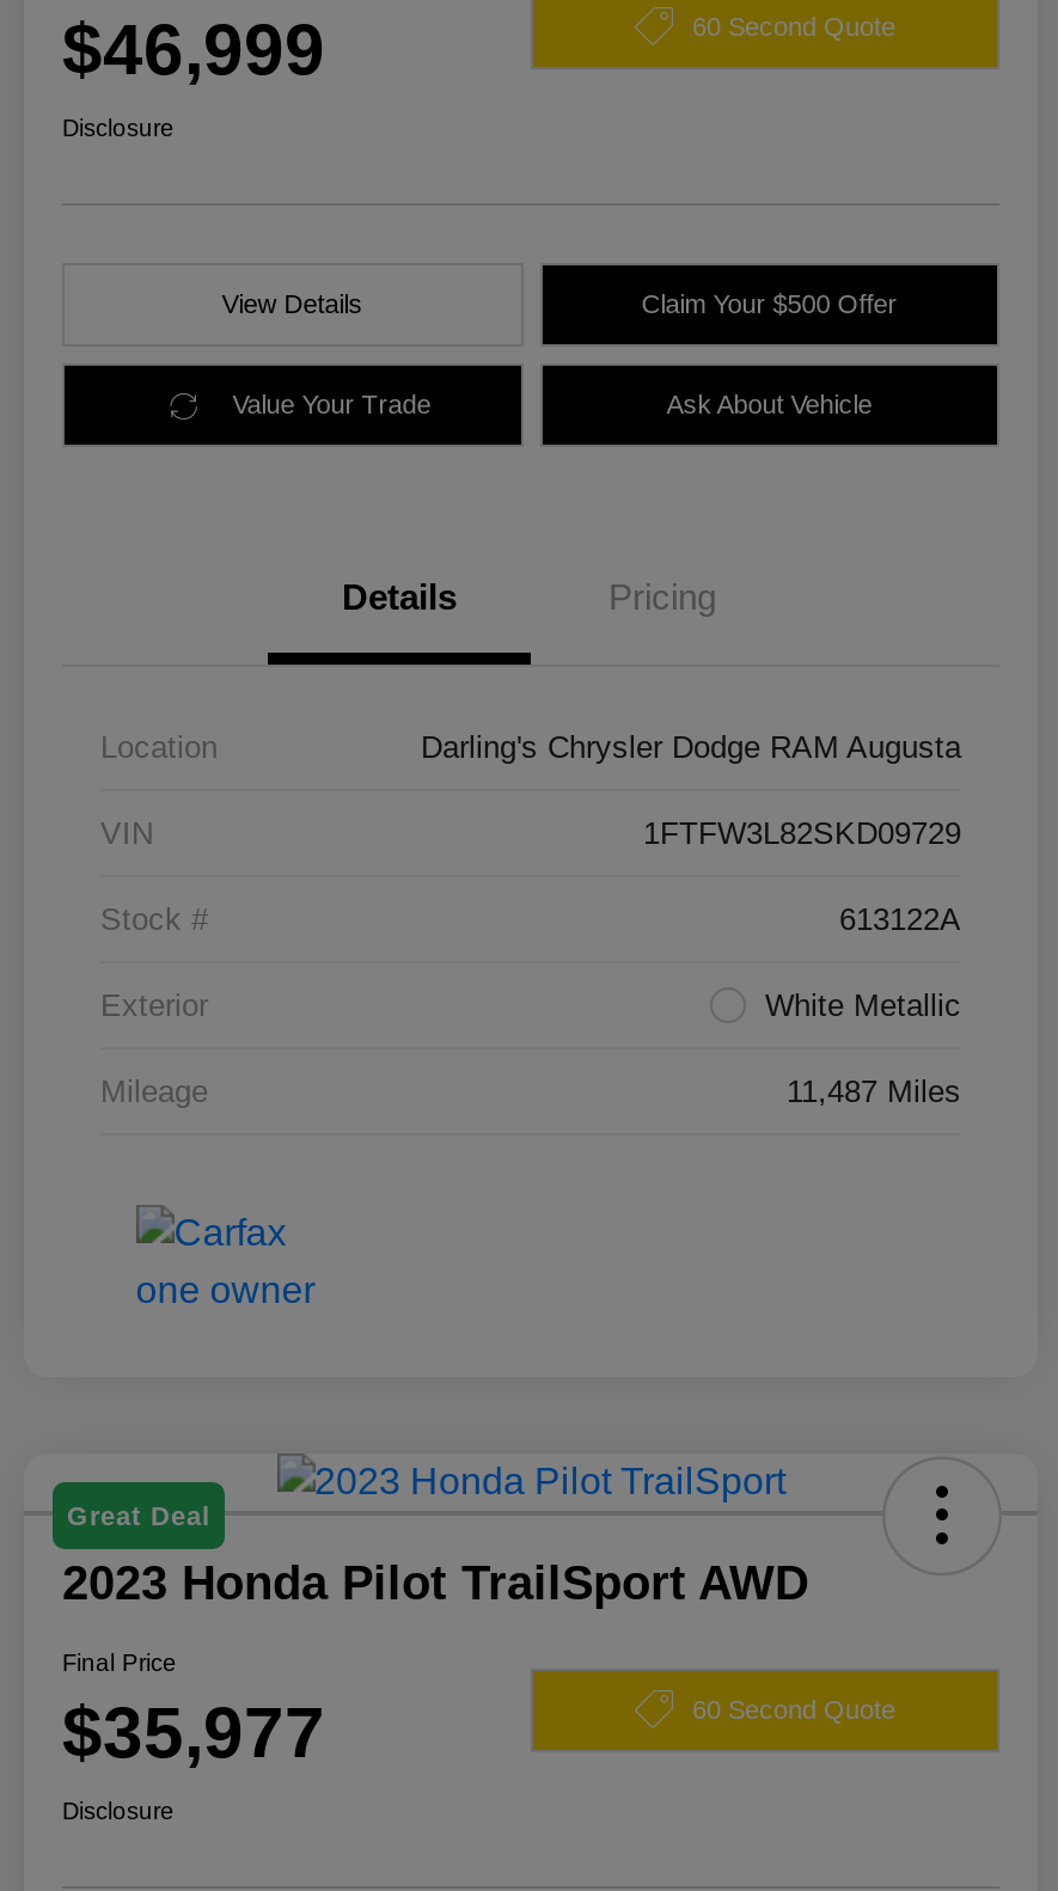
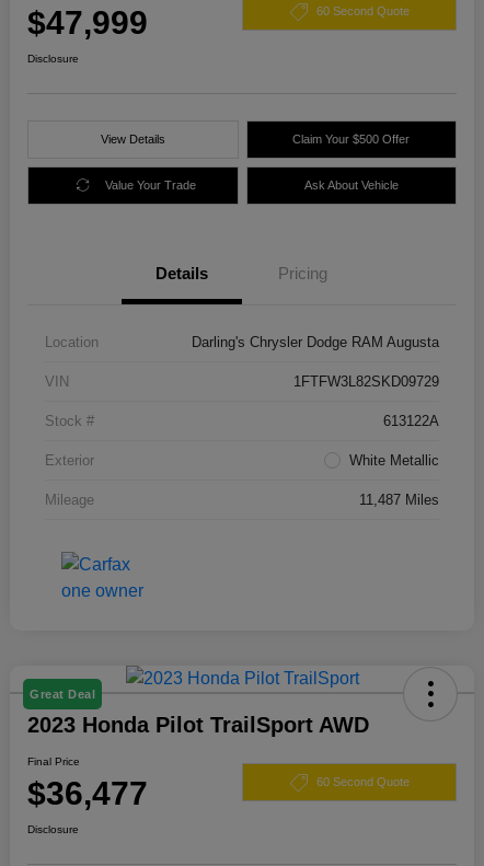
[62,9,325,88] $46,999 -> [27,4,148,40] $47,999
[62,1692,325,1771] $35,977 -> [27,775,148,811] $36,477

